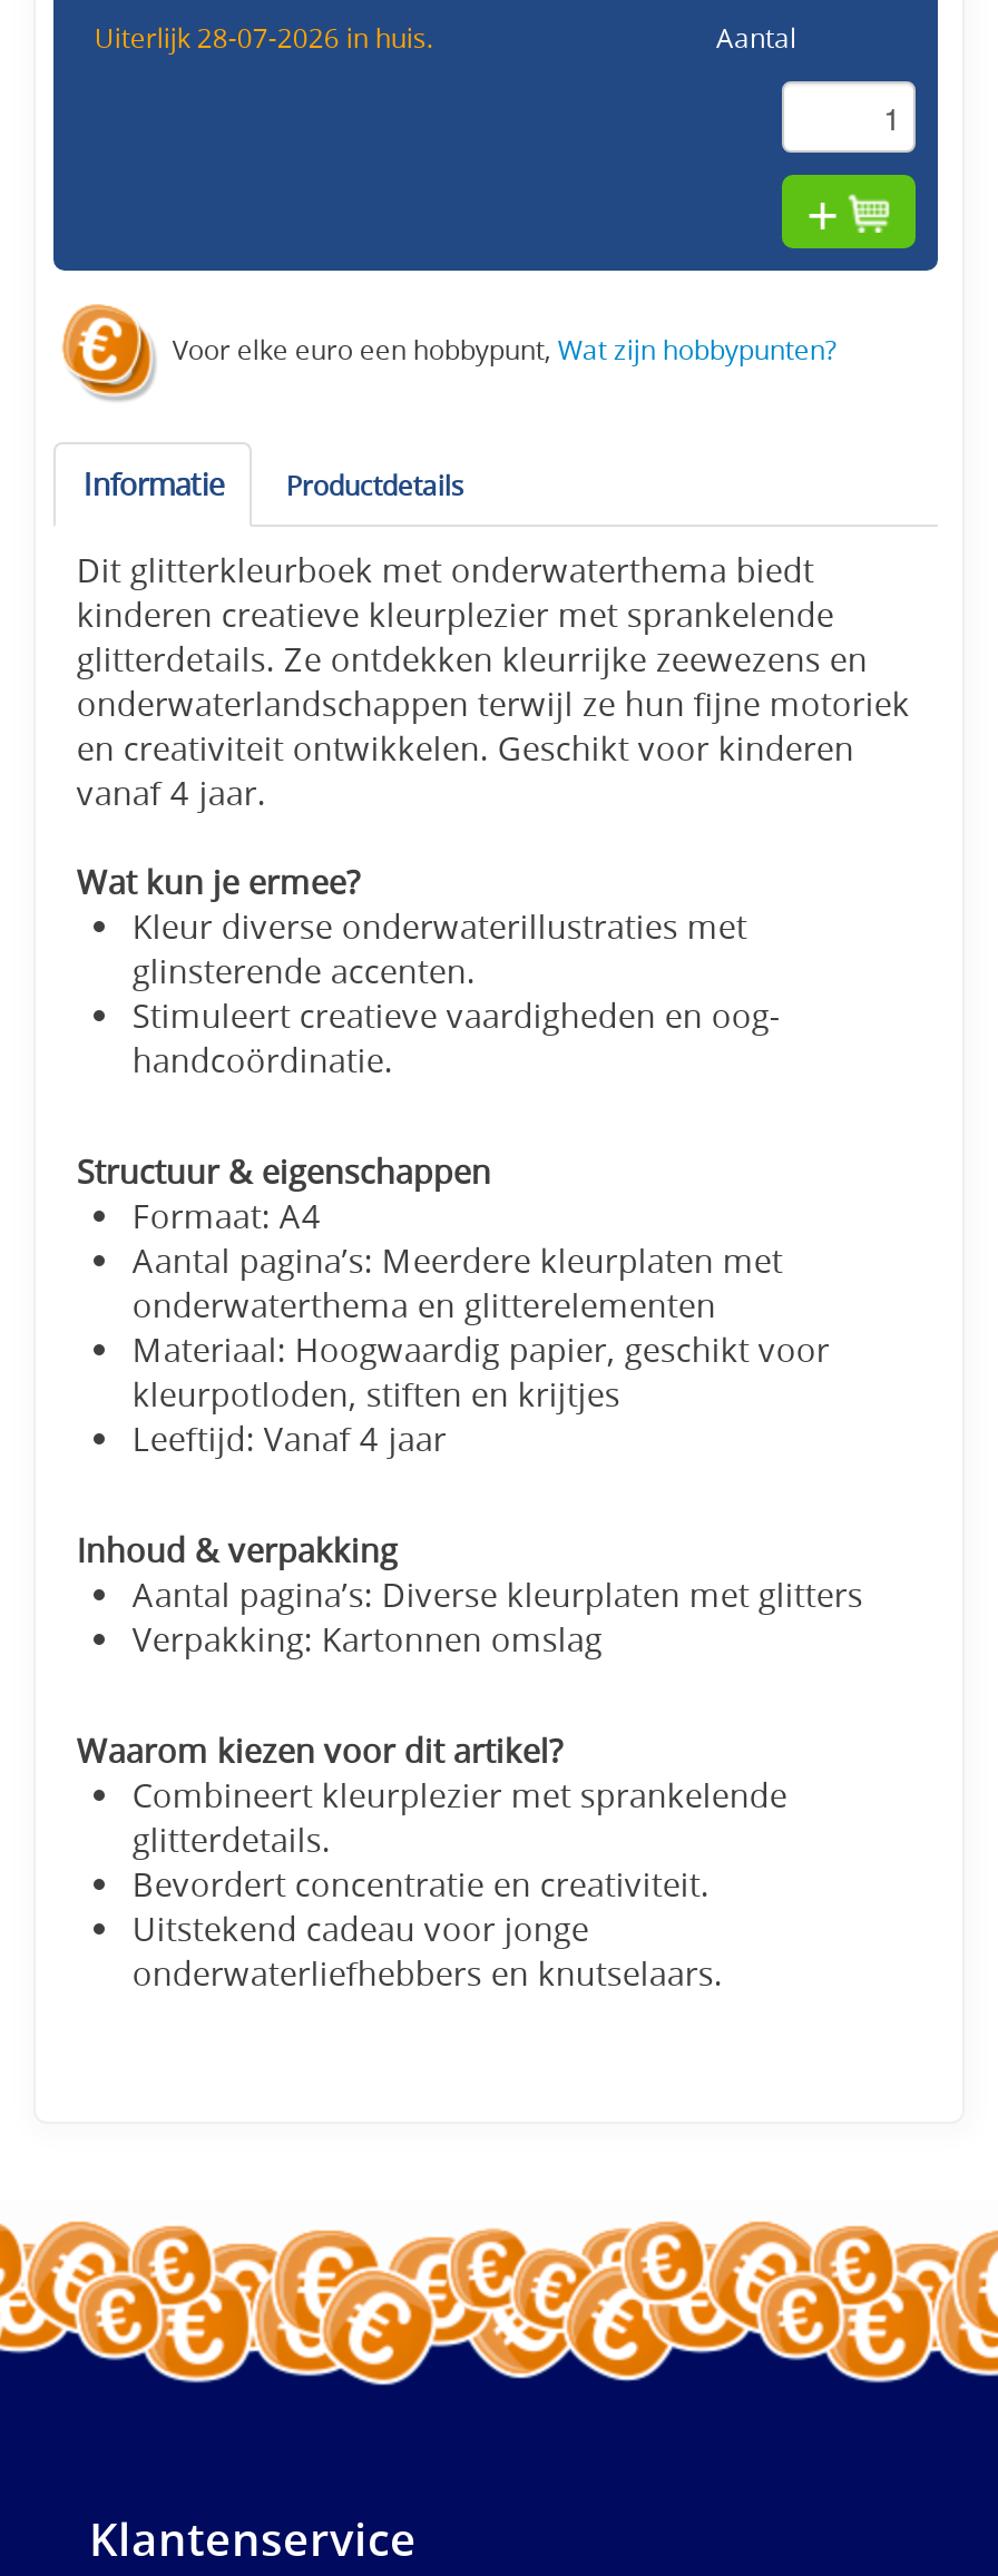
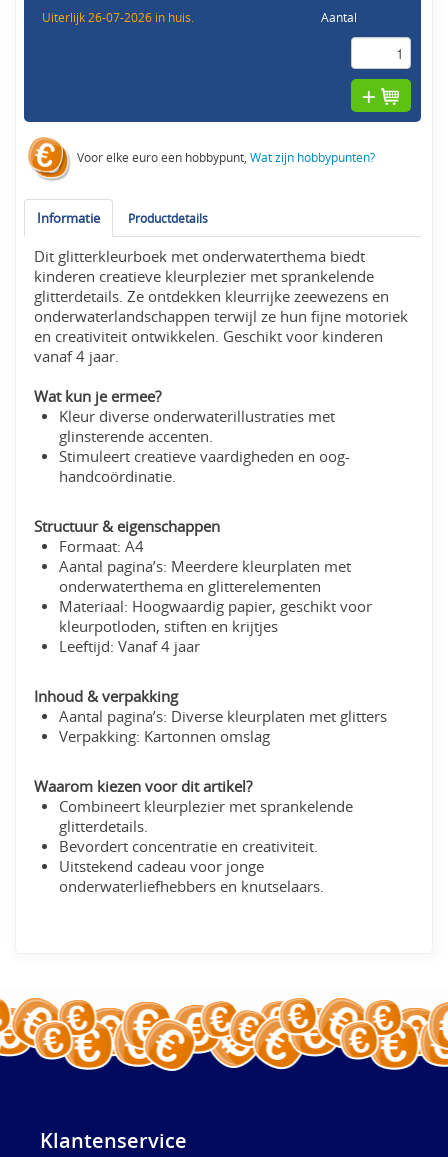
[94,19,433,55] Uiterlijk 28-07-2026 in huis. -> [42,9,194,25] Uiterlijk 26-07-2026 in huis.

